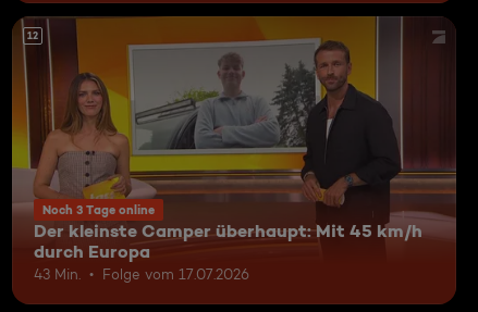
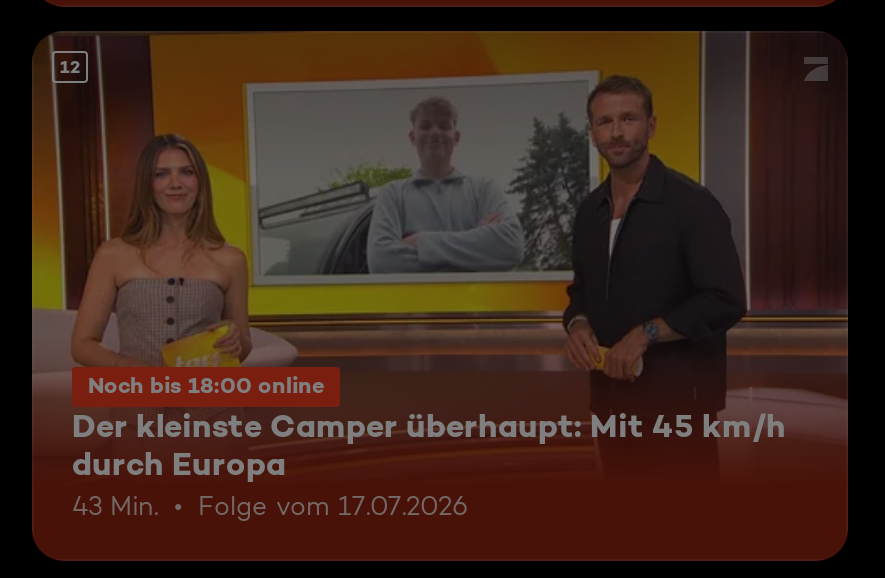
[42,202,155,217] Noch 3 Tage online -> [88,372,324,400] Noch bis 18:00 online

